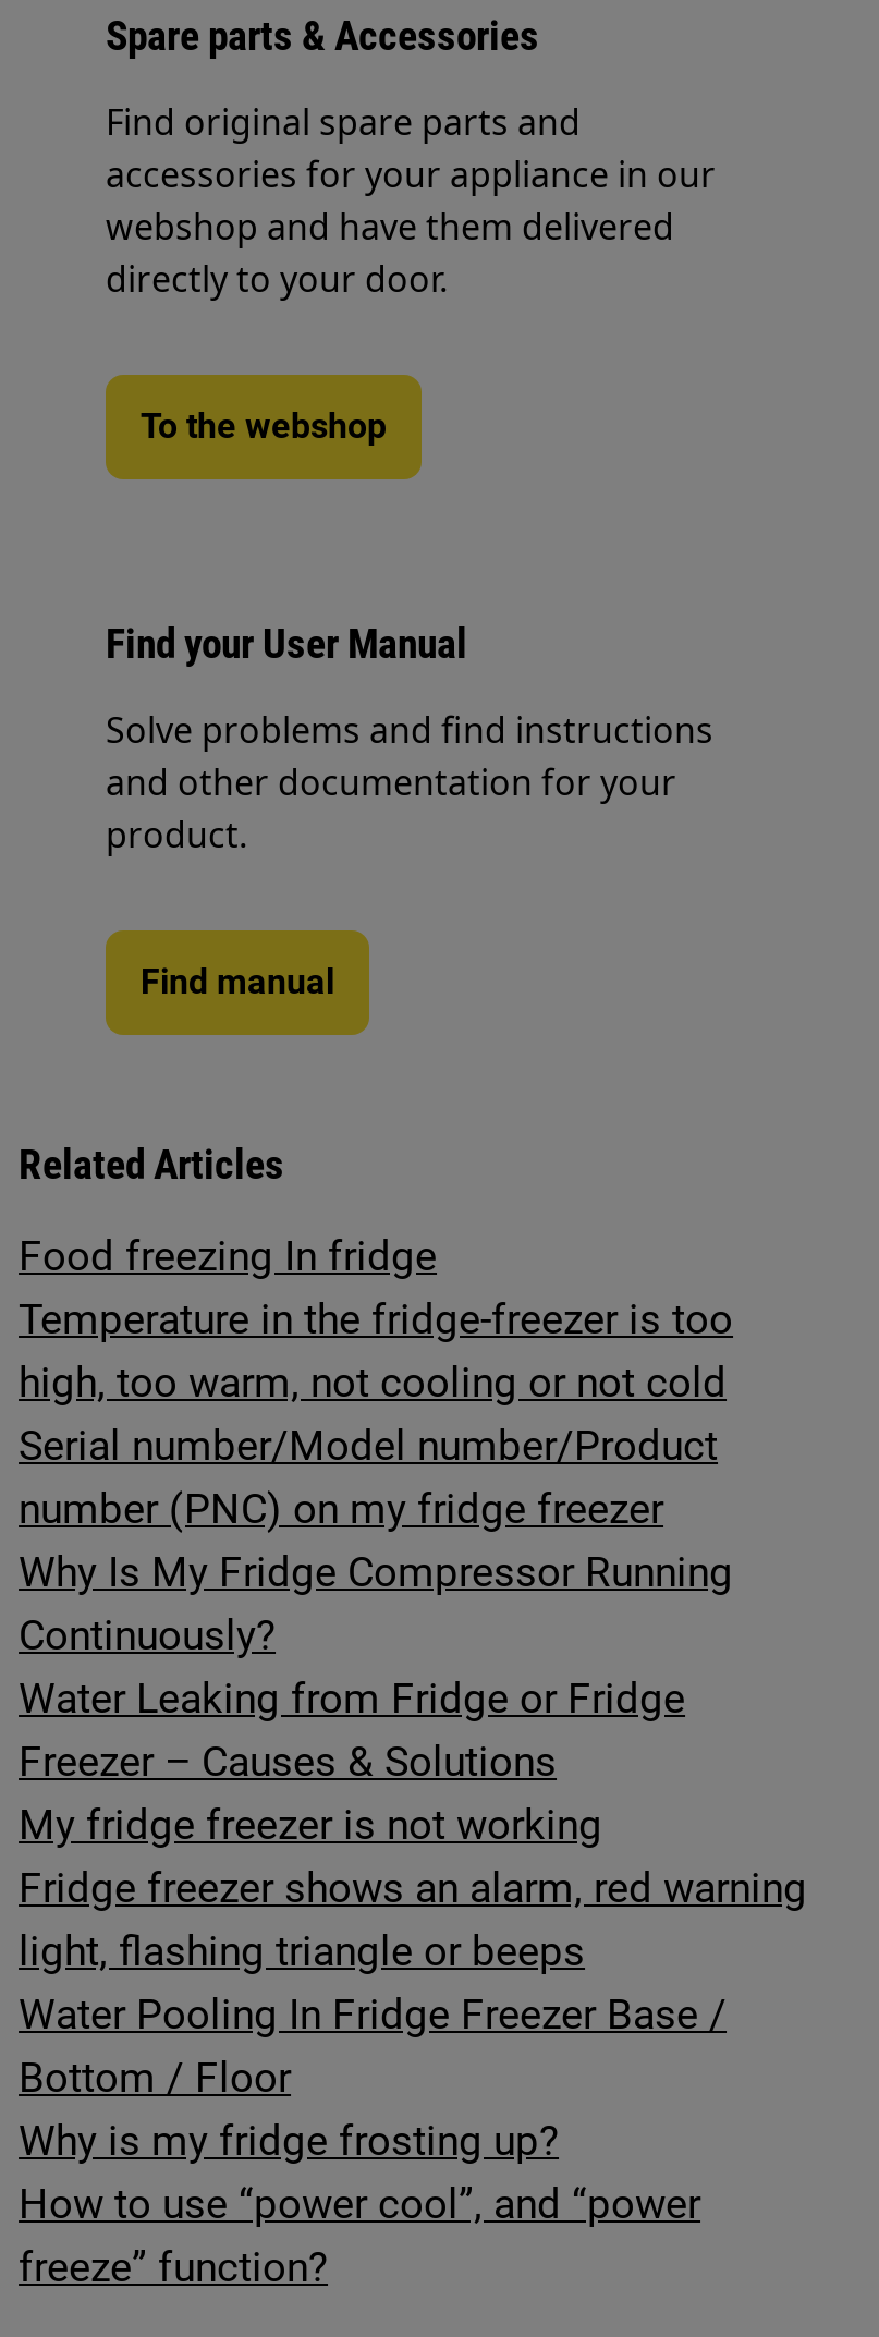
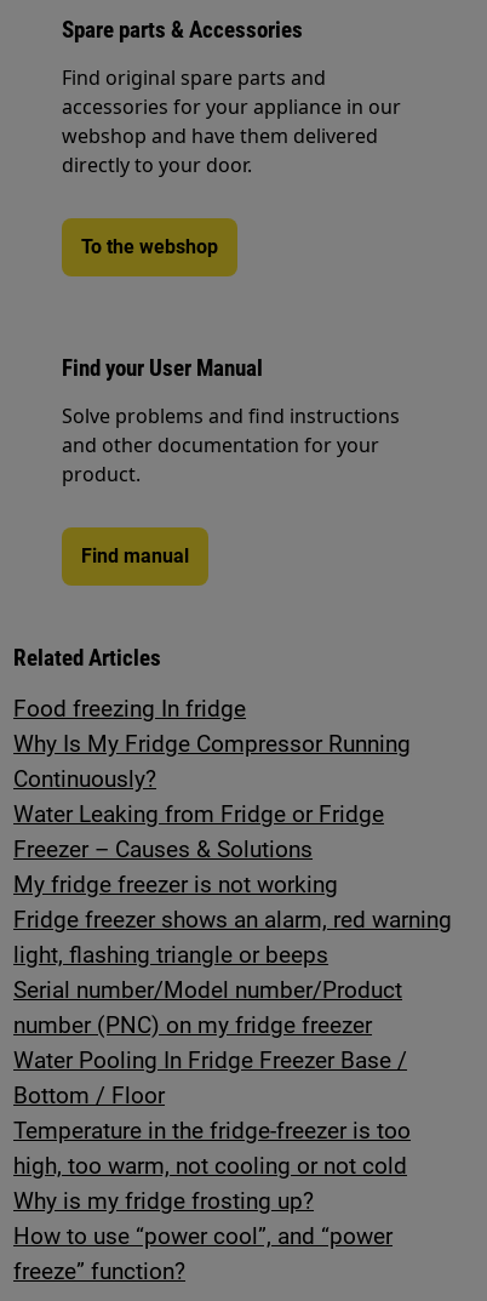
moved [19,1294,733,1408] -> [13,1117,411,1180]: Temperature in the fridge-freezer is too | high, too warm, not cooling or not cold
moved [19,1421,718,1534] -> [13,976,402,1039]: Serial number/Model number/Product | number (PNC) on my fridge freezer
moved [19,1547,807,1976] -> [13,730,452,969]: Why Is My Fridge Compressor Running | Continuously? | Water Leaking from Fridge or Fridge | Freezer – Causes & Solutions | My fridge freezer is not working | Fridge freezer shows an alarm, red warning | light, flashing triangle or beeps
moved [19,1989,727,2103] -> [13,1046,407,1109]: Water Pooling In Fridge Freezer Base / | Bottom / Floor

